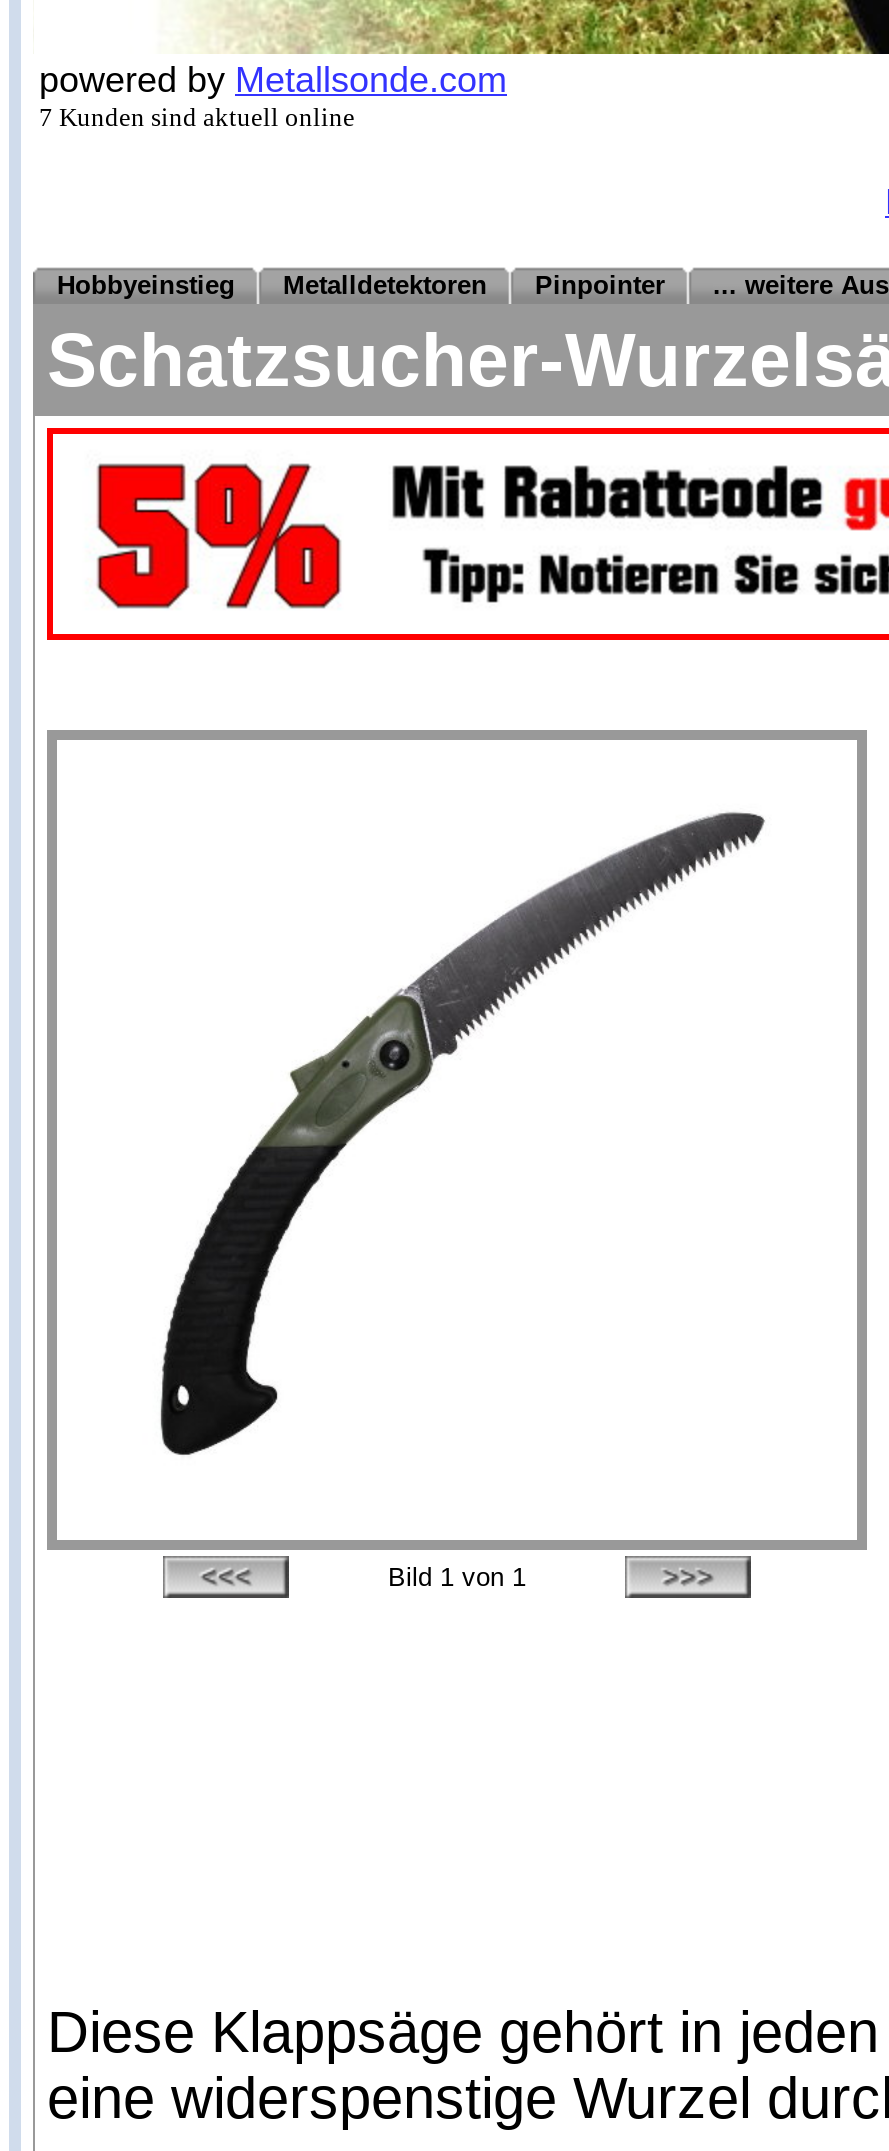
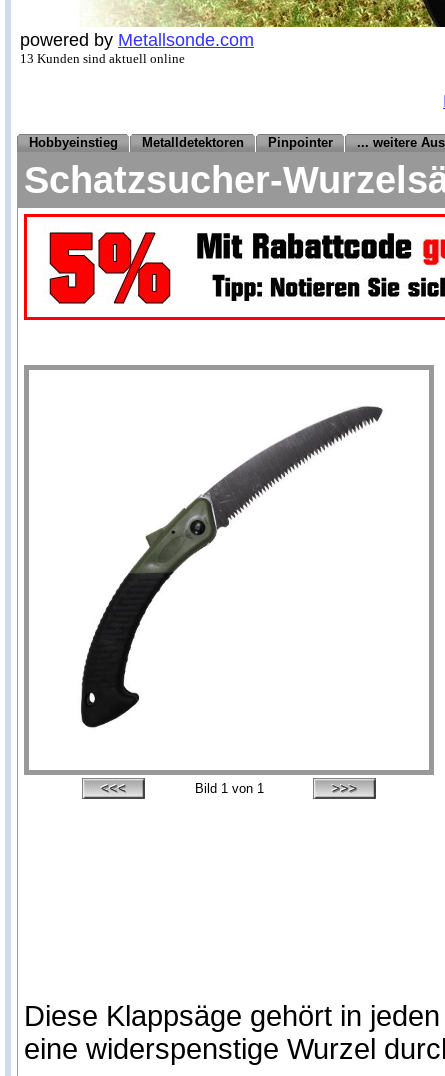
[39,102,355,132] 7 Kunden sind aktuell online -> [20,51,185,66] 13 Kunden sind aktuell online

